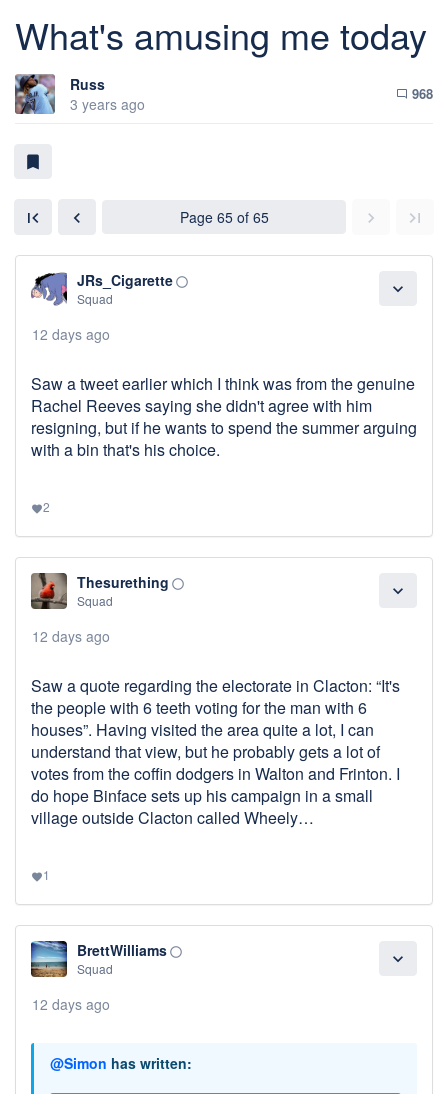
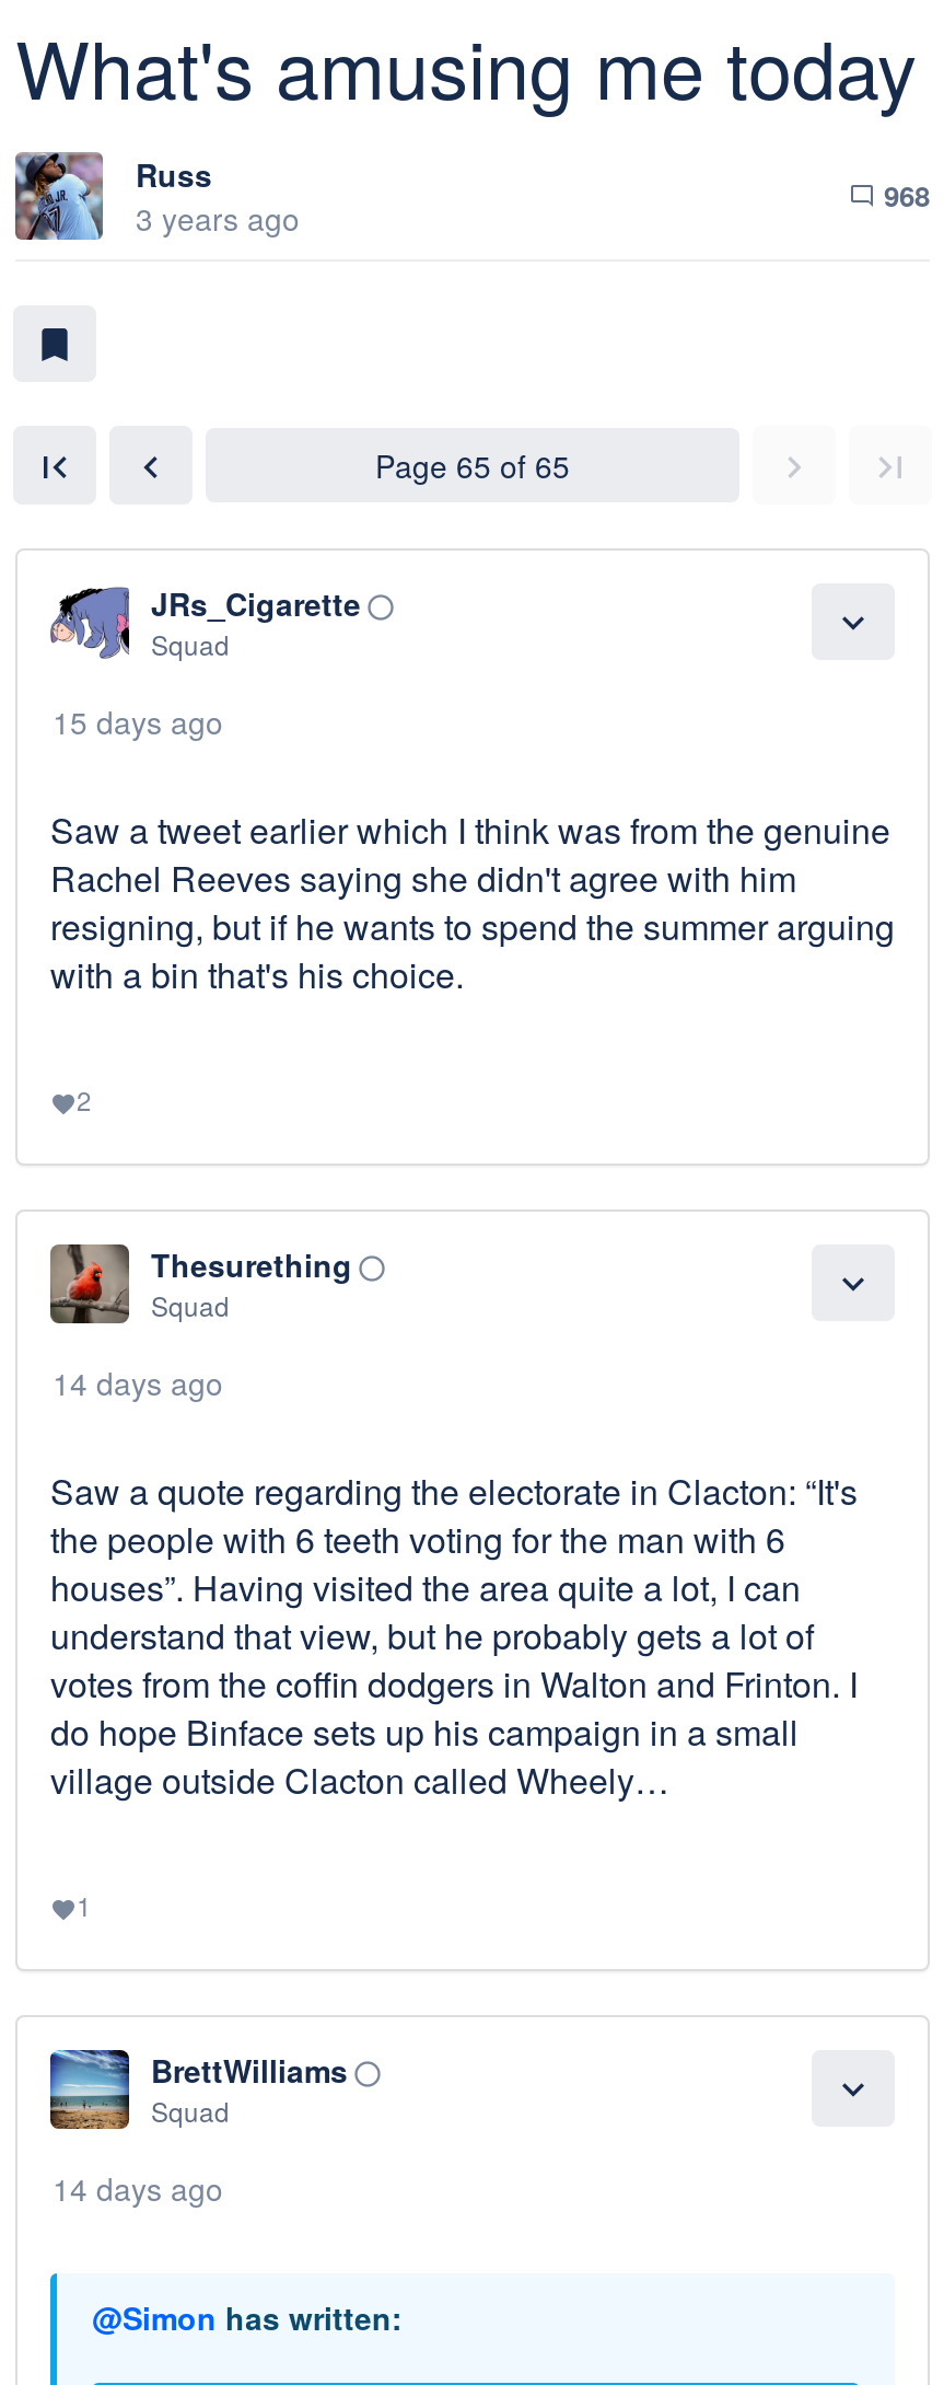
[32,324,110,344] 12 days ago -> [53,699,223,743] 15 days ago
[32,626,110,646] 12 days ago -> [53,1360,223,1404] 14 days ago
[32,994,110,1014] 12 days ago -> [53,2165,223,2209] 14 days ago

